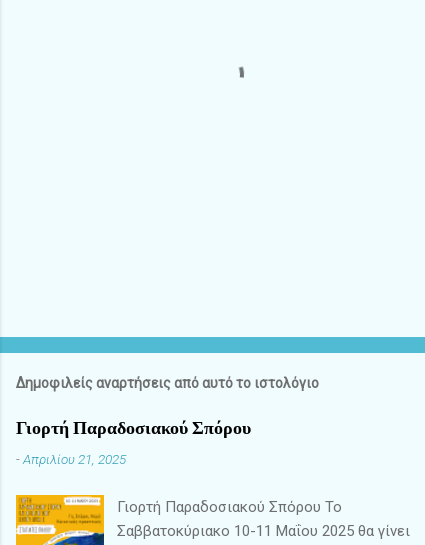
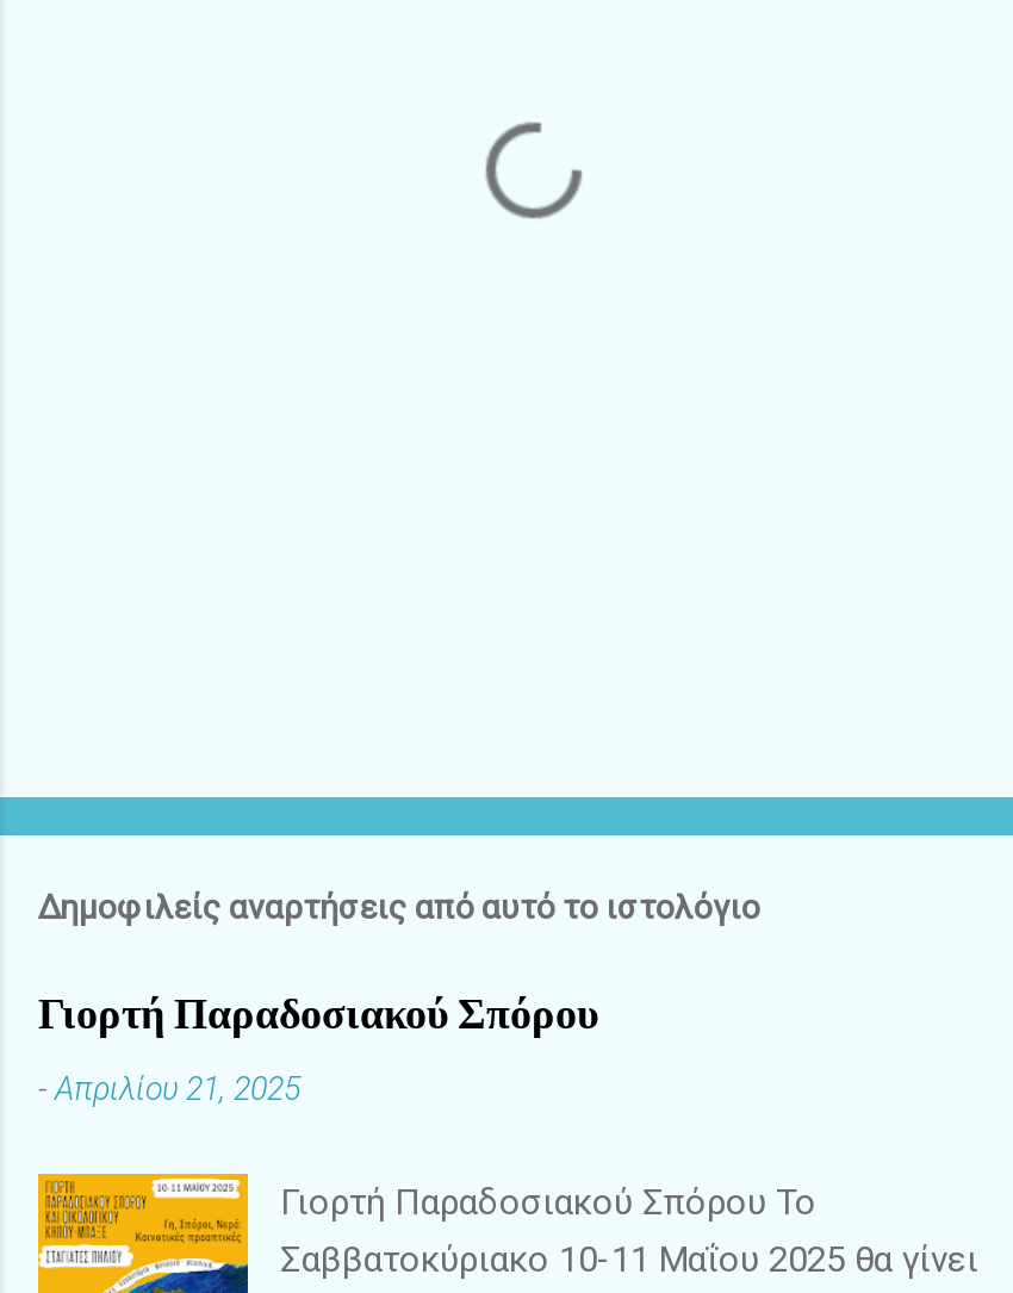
none -> [484,120,582,220] [image]

